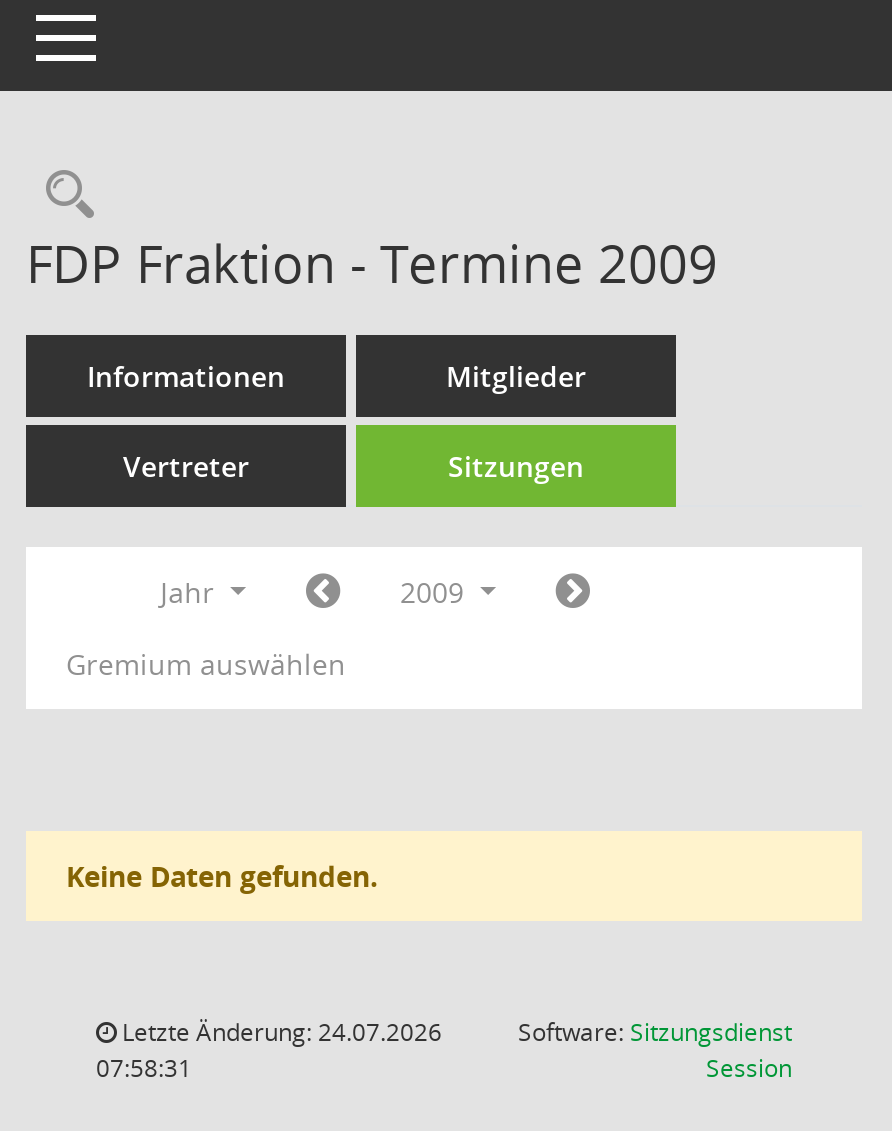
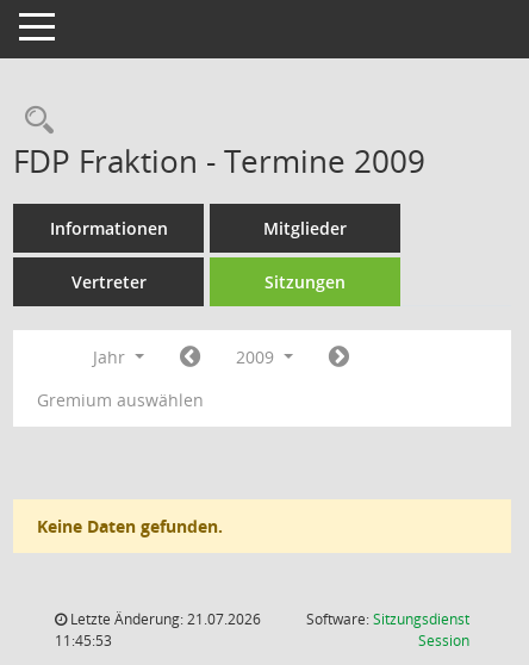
[116,1015,442,1049] Letzte Änderung: 24.07.2026 -> [67,609,261,629] Letzte Änderung: 21.07.2026
[96,1051,192,1085] 07:58:31 -> [55,630,112,651] 11:45:53

